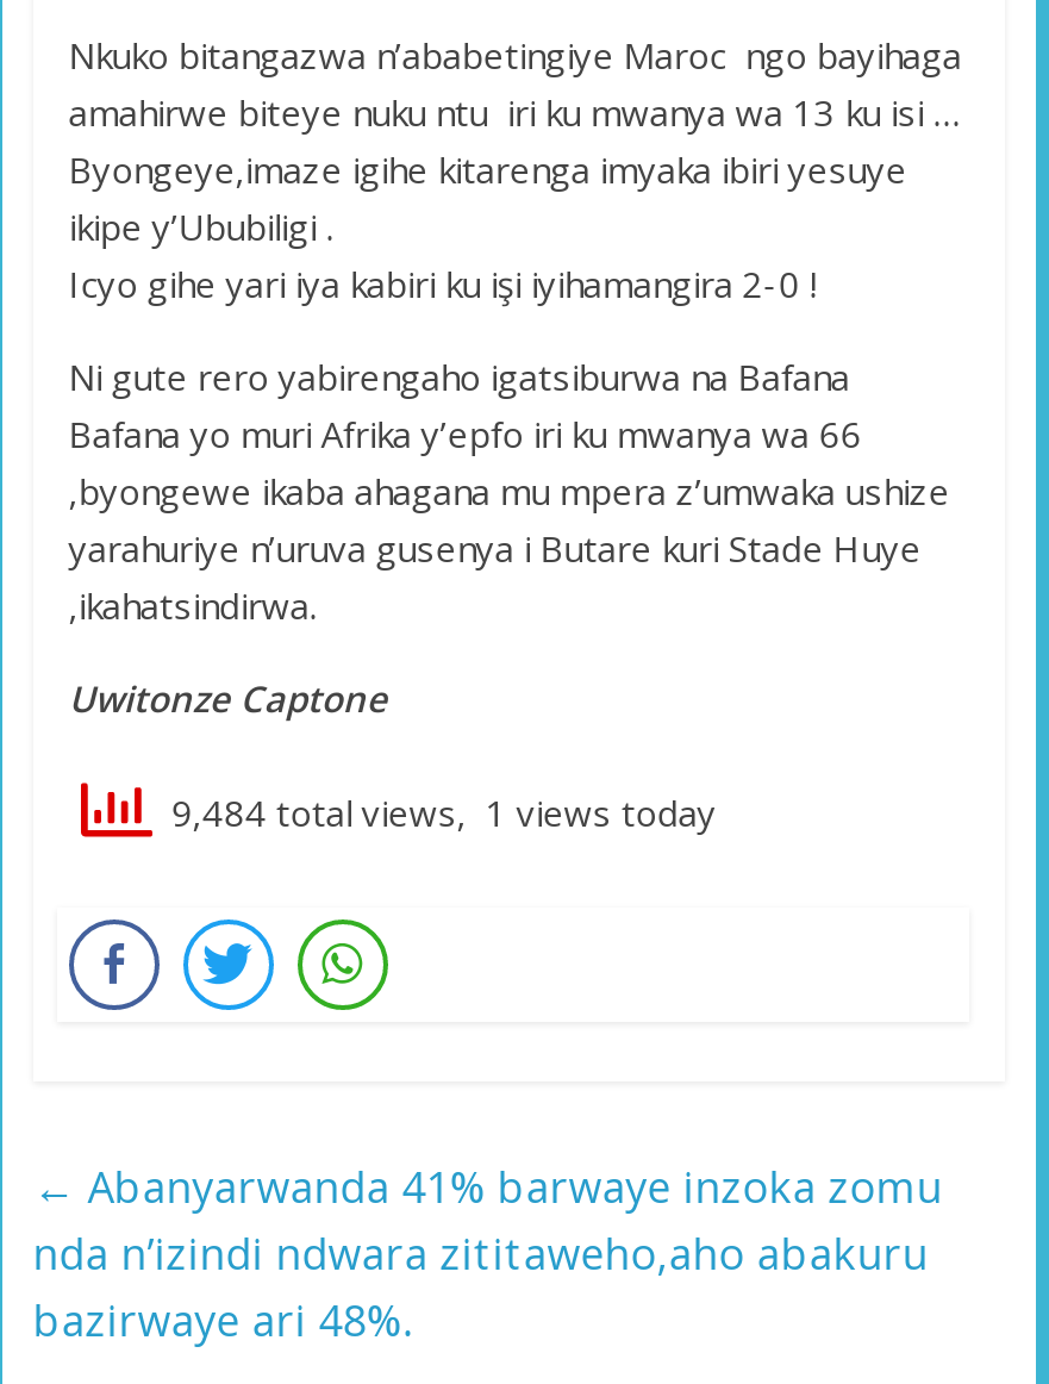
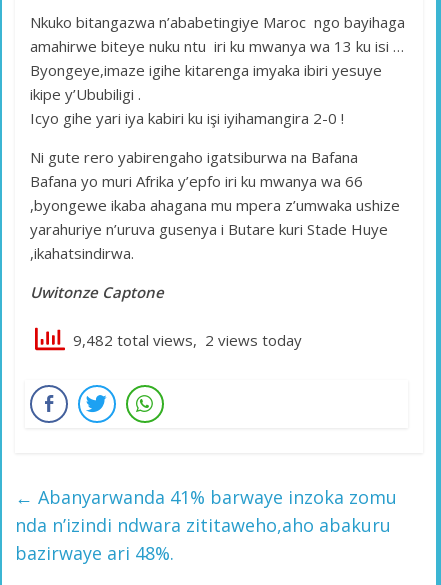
[152,788,716,835] 9,484 total views, 1 views today -> [65,330,302,350] 9,482 total views, 2 views today

